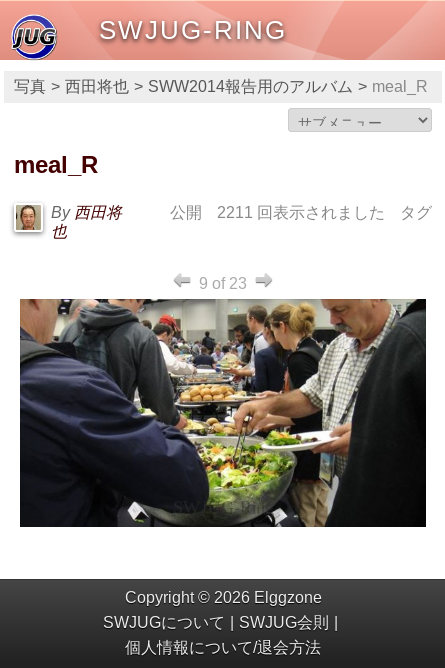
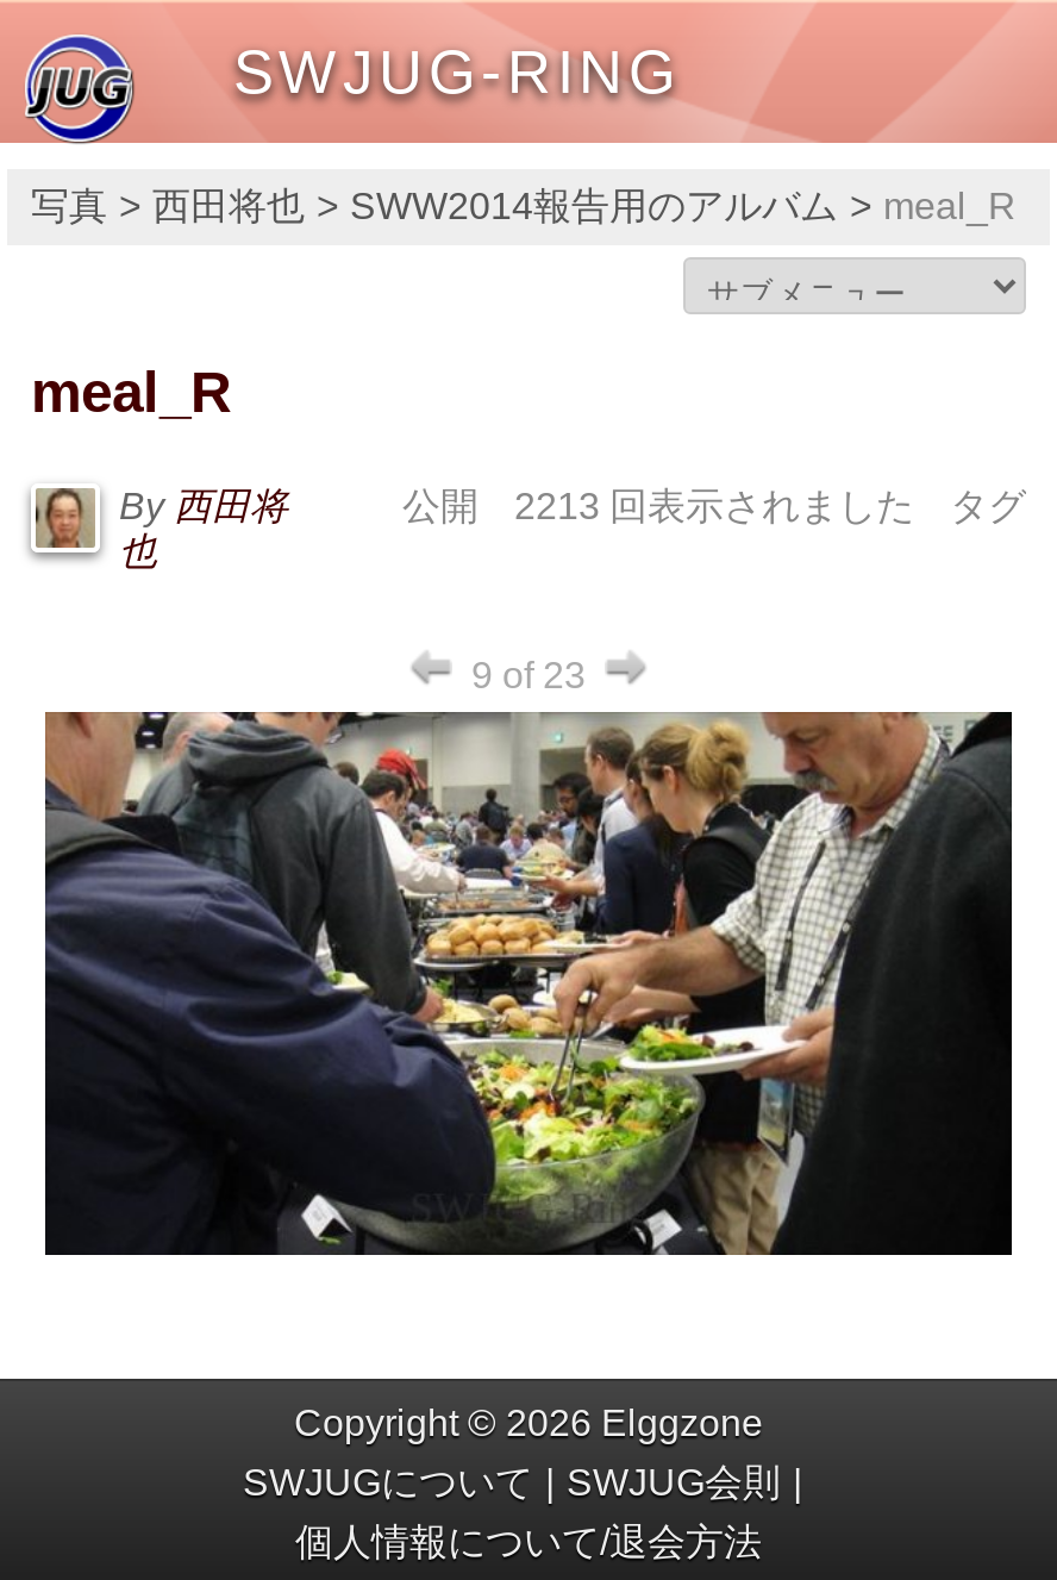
[217,204,385,221] 2211 回表示されました -> [514,486,914,526] 2213 回表示されました

